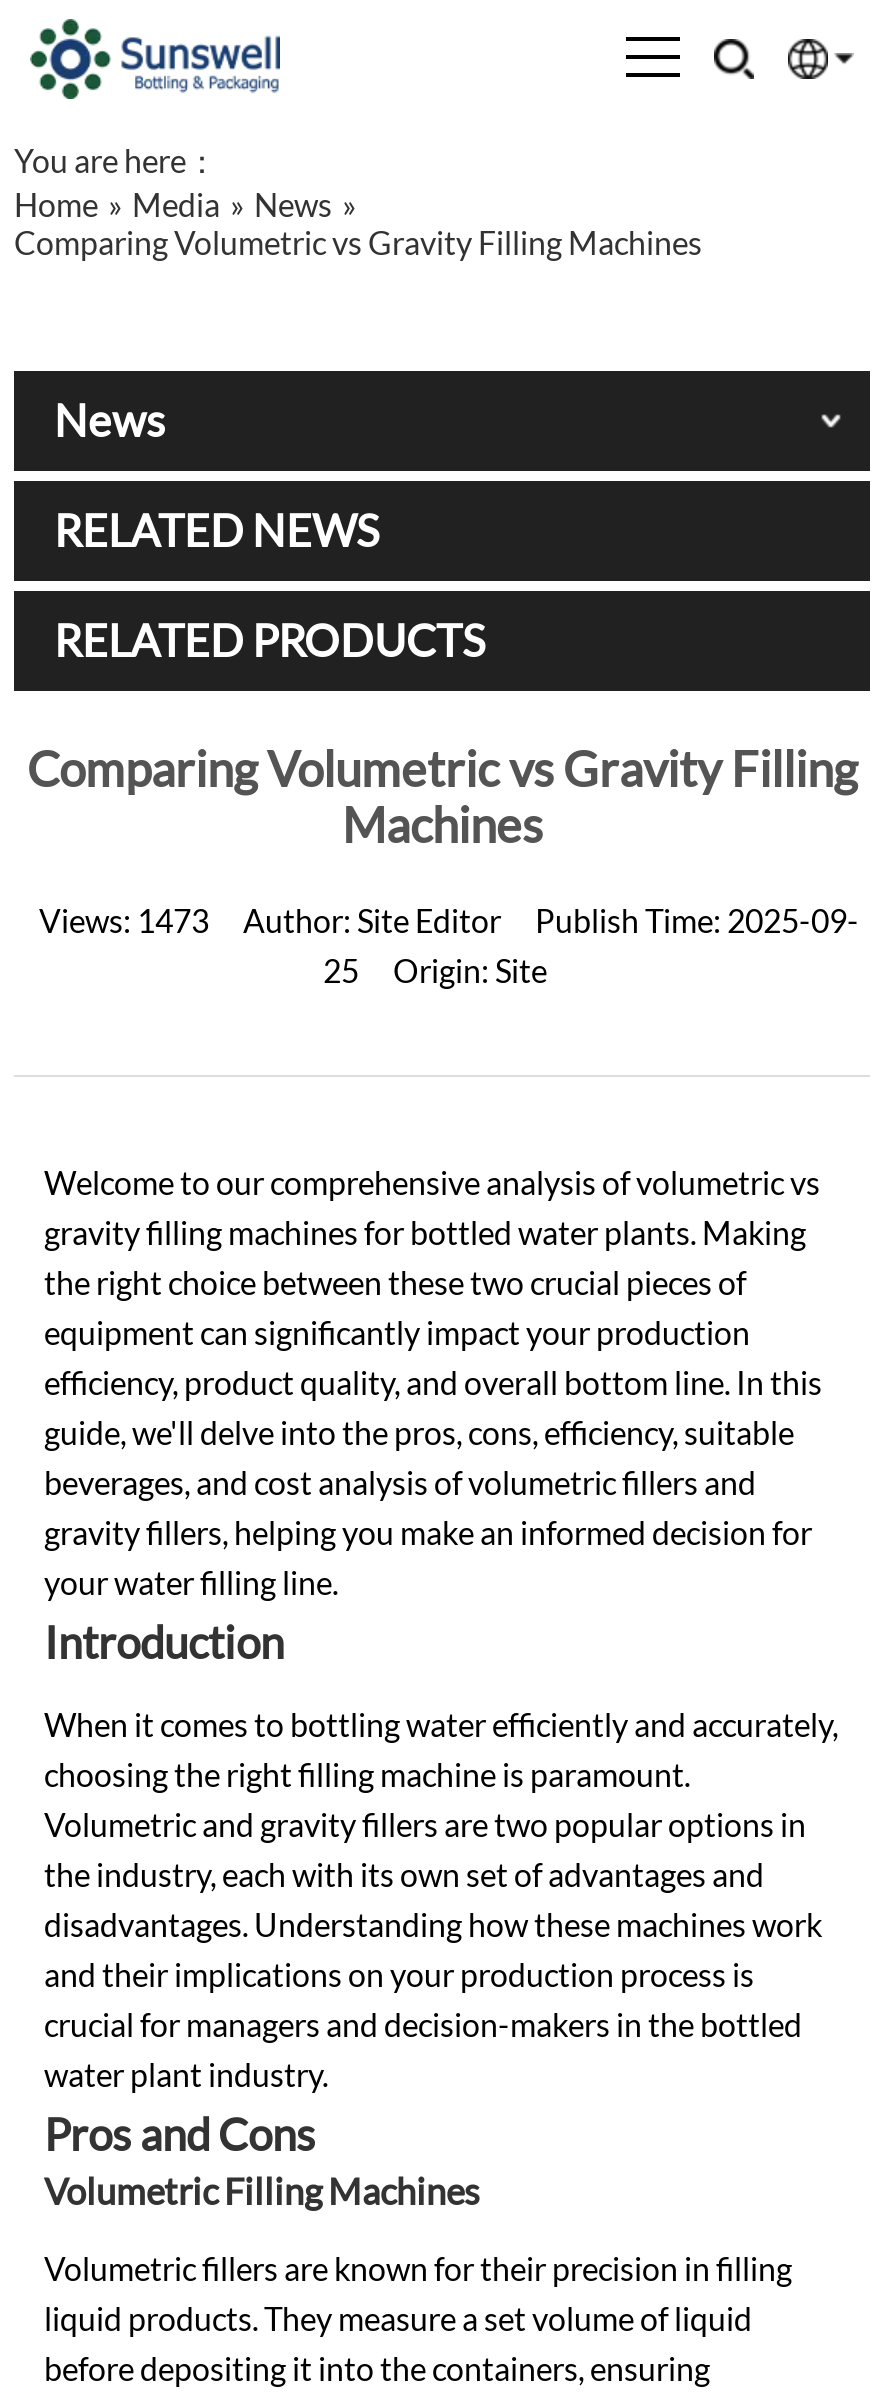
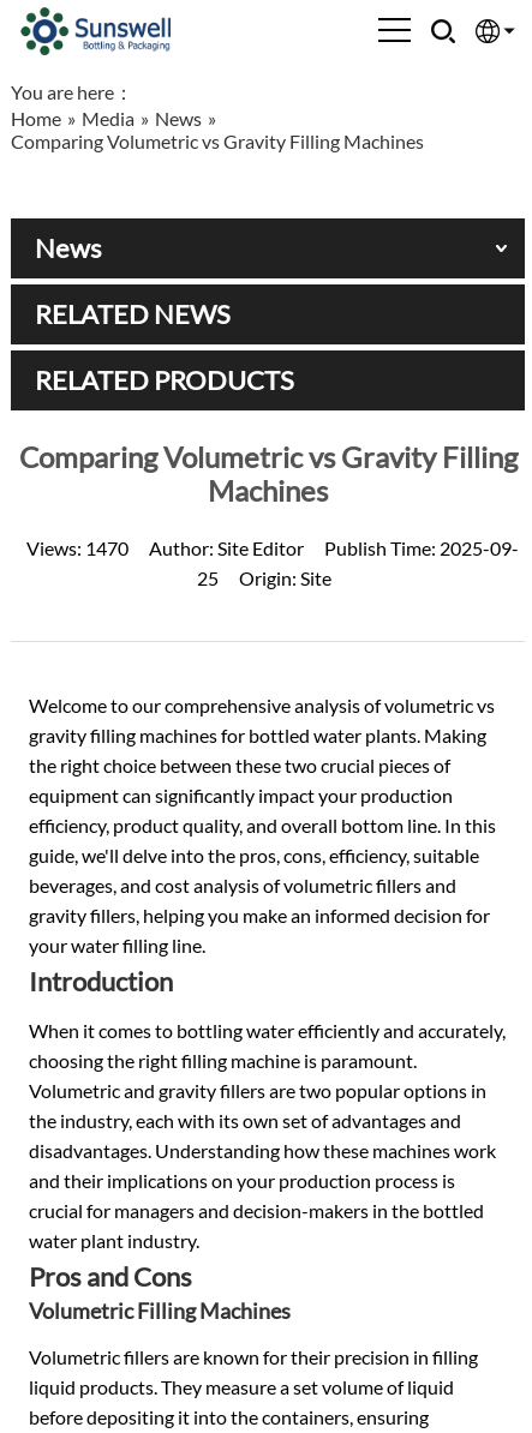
[39,901,859,939] Views: 1473 Author: Site Editor Publish Time: 2025-09- -> [26,536,518,559] Views: 1470 Author: Site Editor Publish Time: 2025-09-

